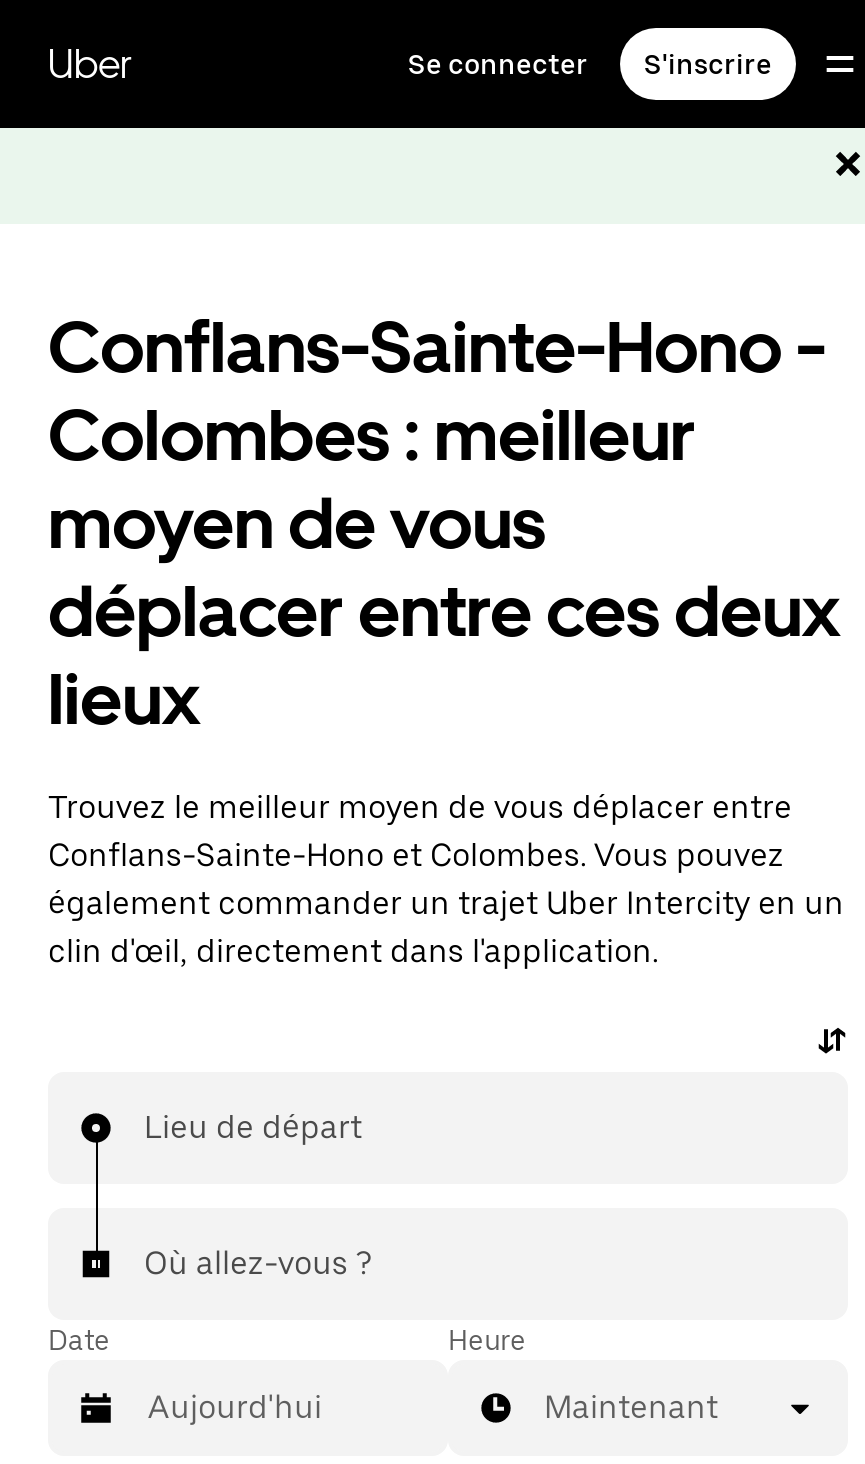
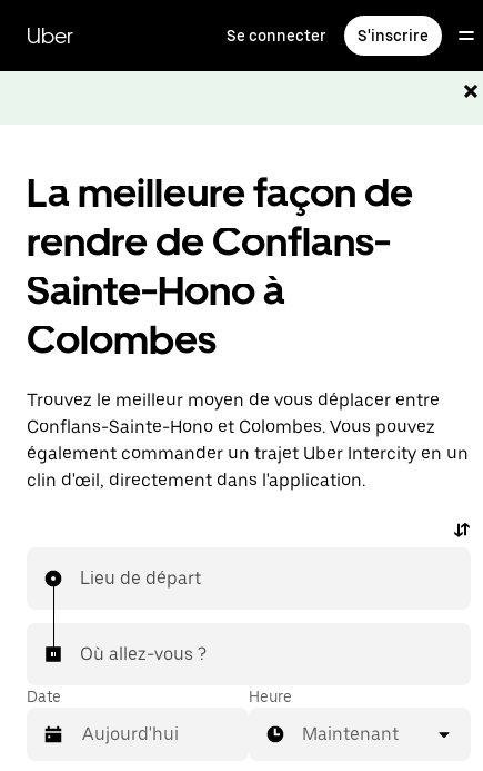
[48,304,840,742] Conflans-Sainte-Hono - | Colombes : meilleur | moyen de vous | déplacer entre ces deux | lieux -> [27,169,413,364] La meilleure façon de | rendre de Conflans- | Sainte-Hono à | Colombes

